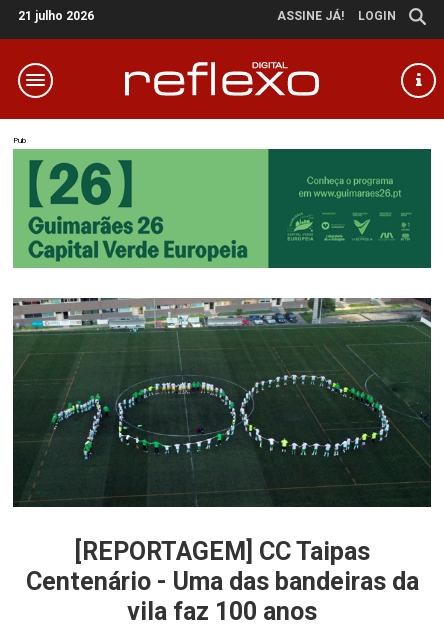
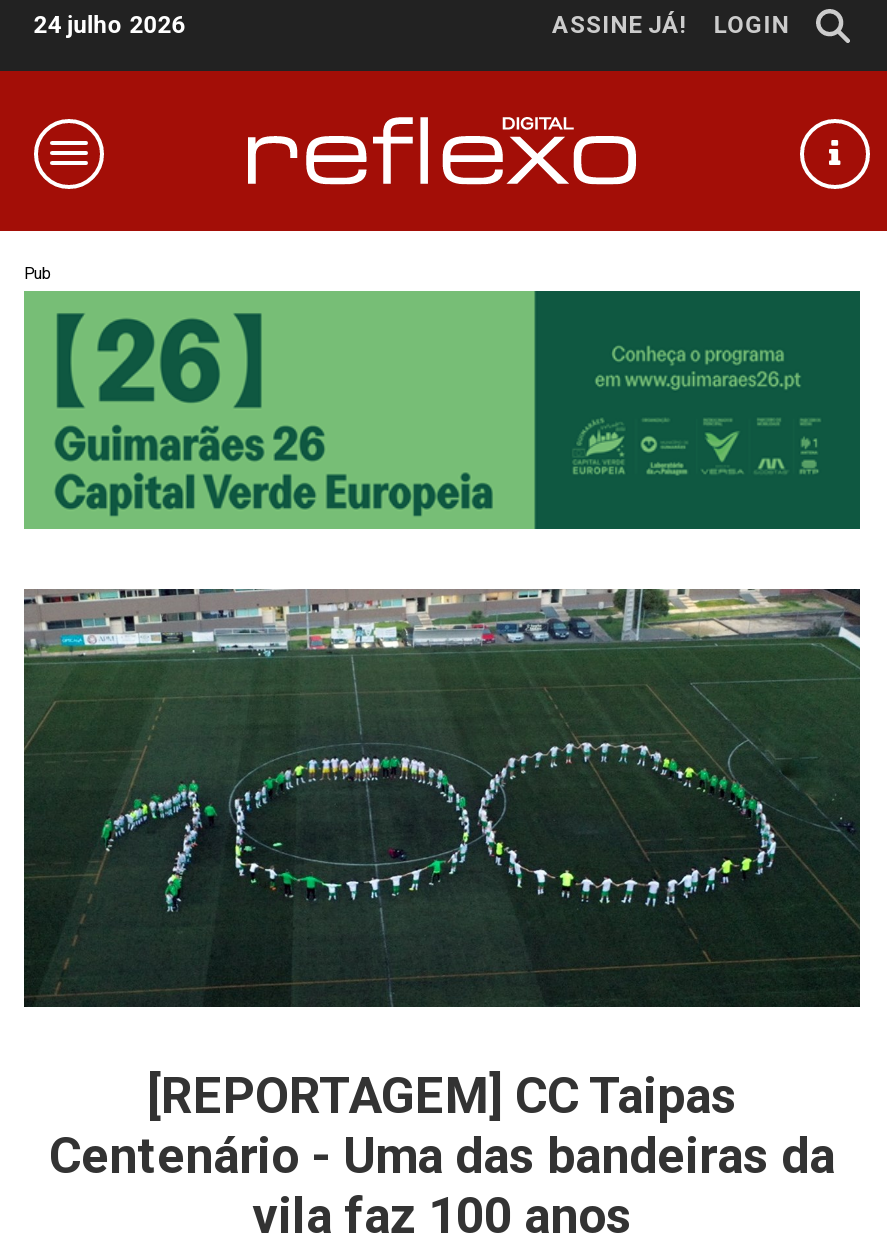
[18,9,94,23] 21 julho 2026 -> [34,11,186,39] 24 julho 2026

